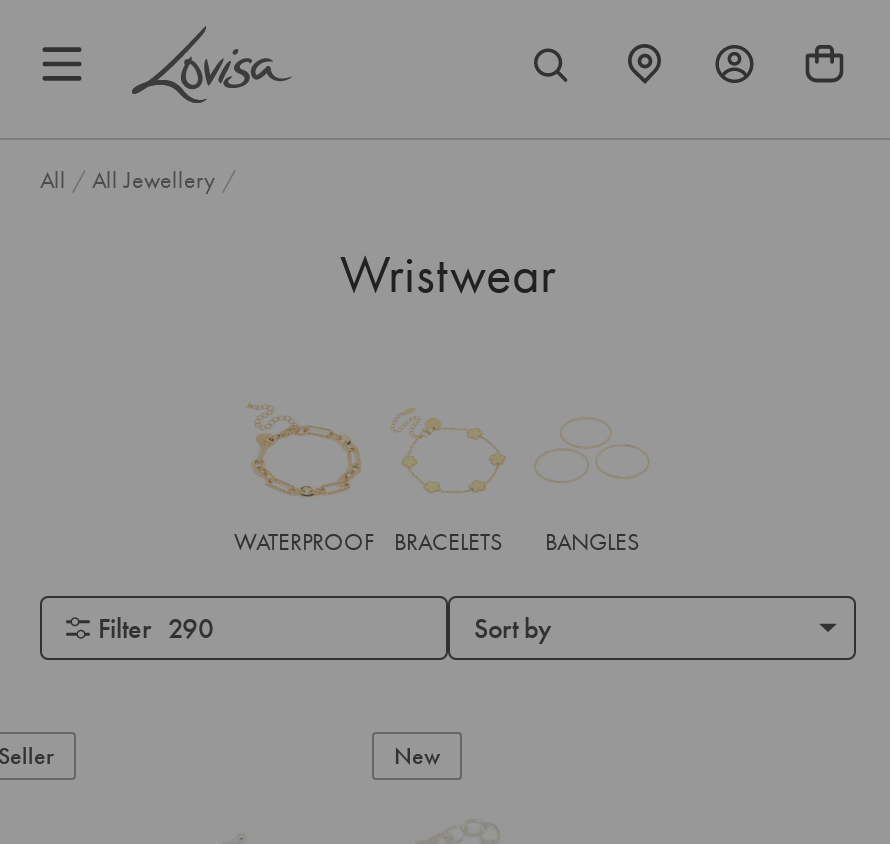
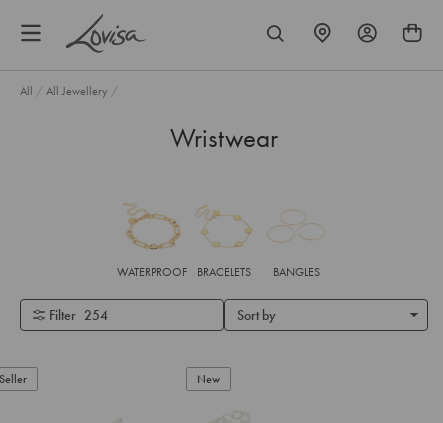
[98,610,214,646] Filter 290 -> [49,306,108,324] Filter 254

